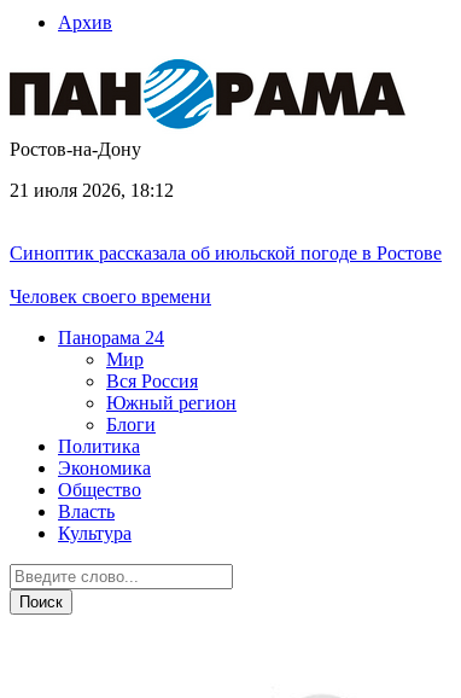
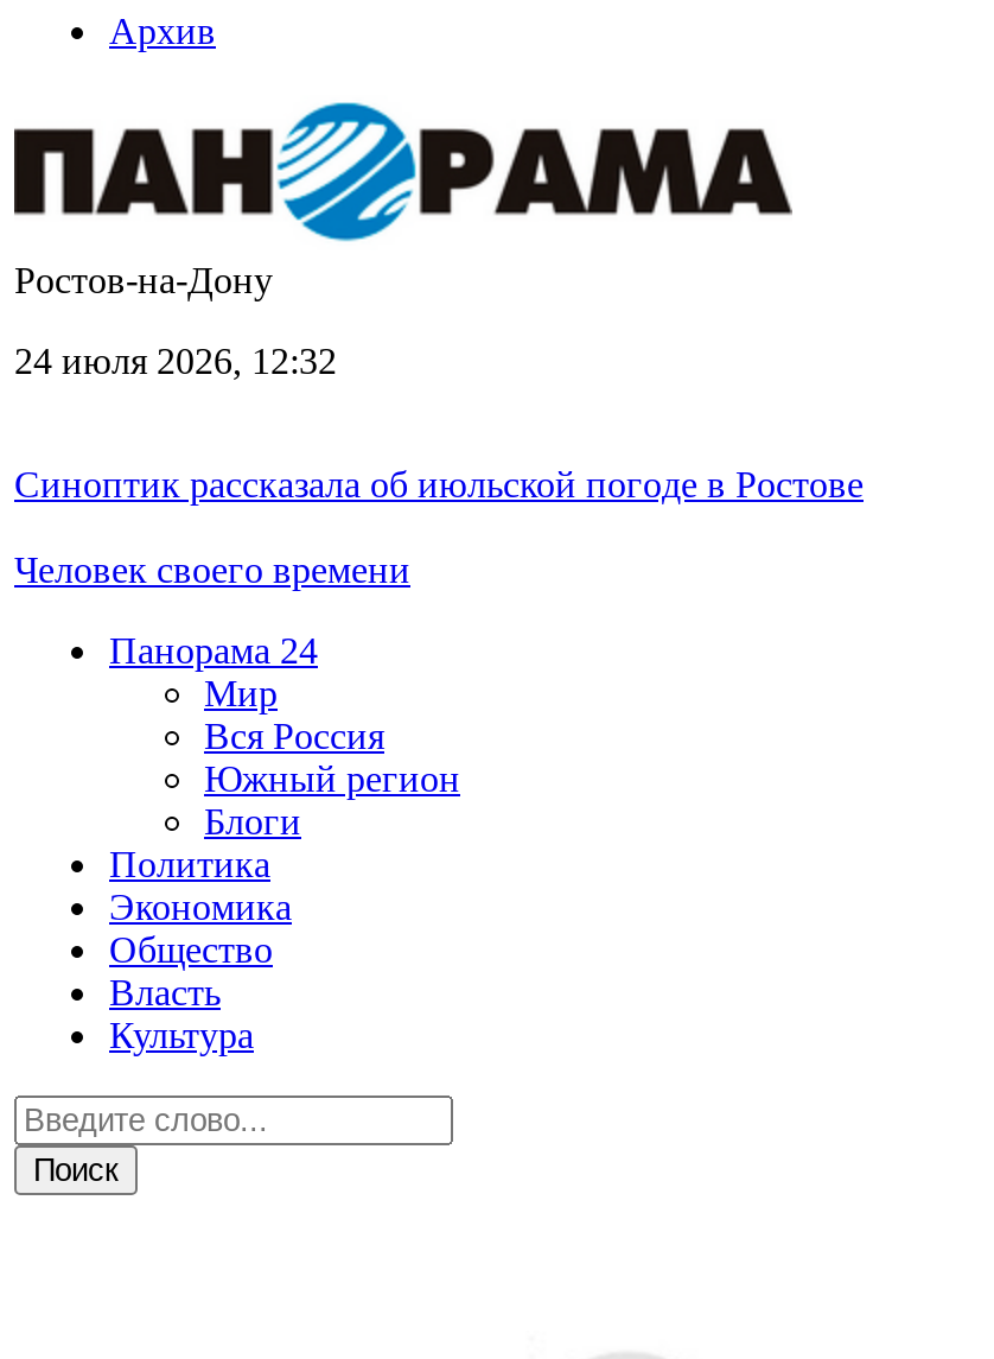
[10,180,174,201] 21 июля 2026, 18:12 -> [14,341,337,382] 24 июля 2026, 12:32

